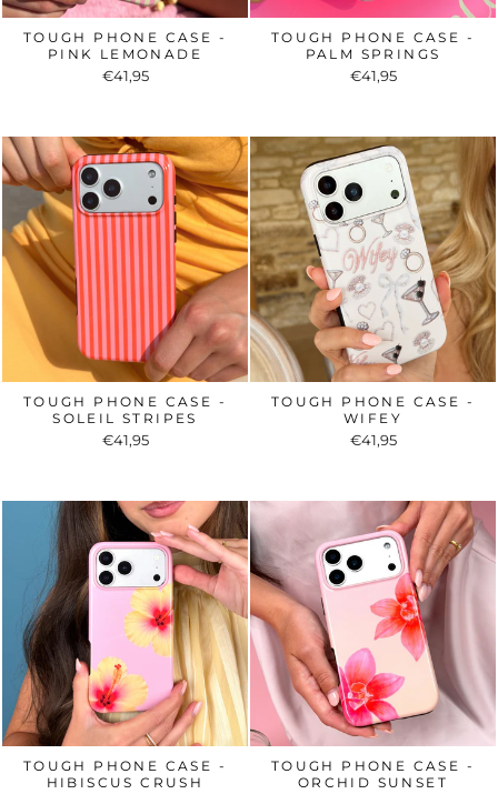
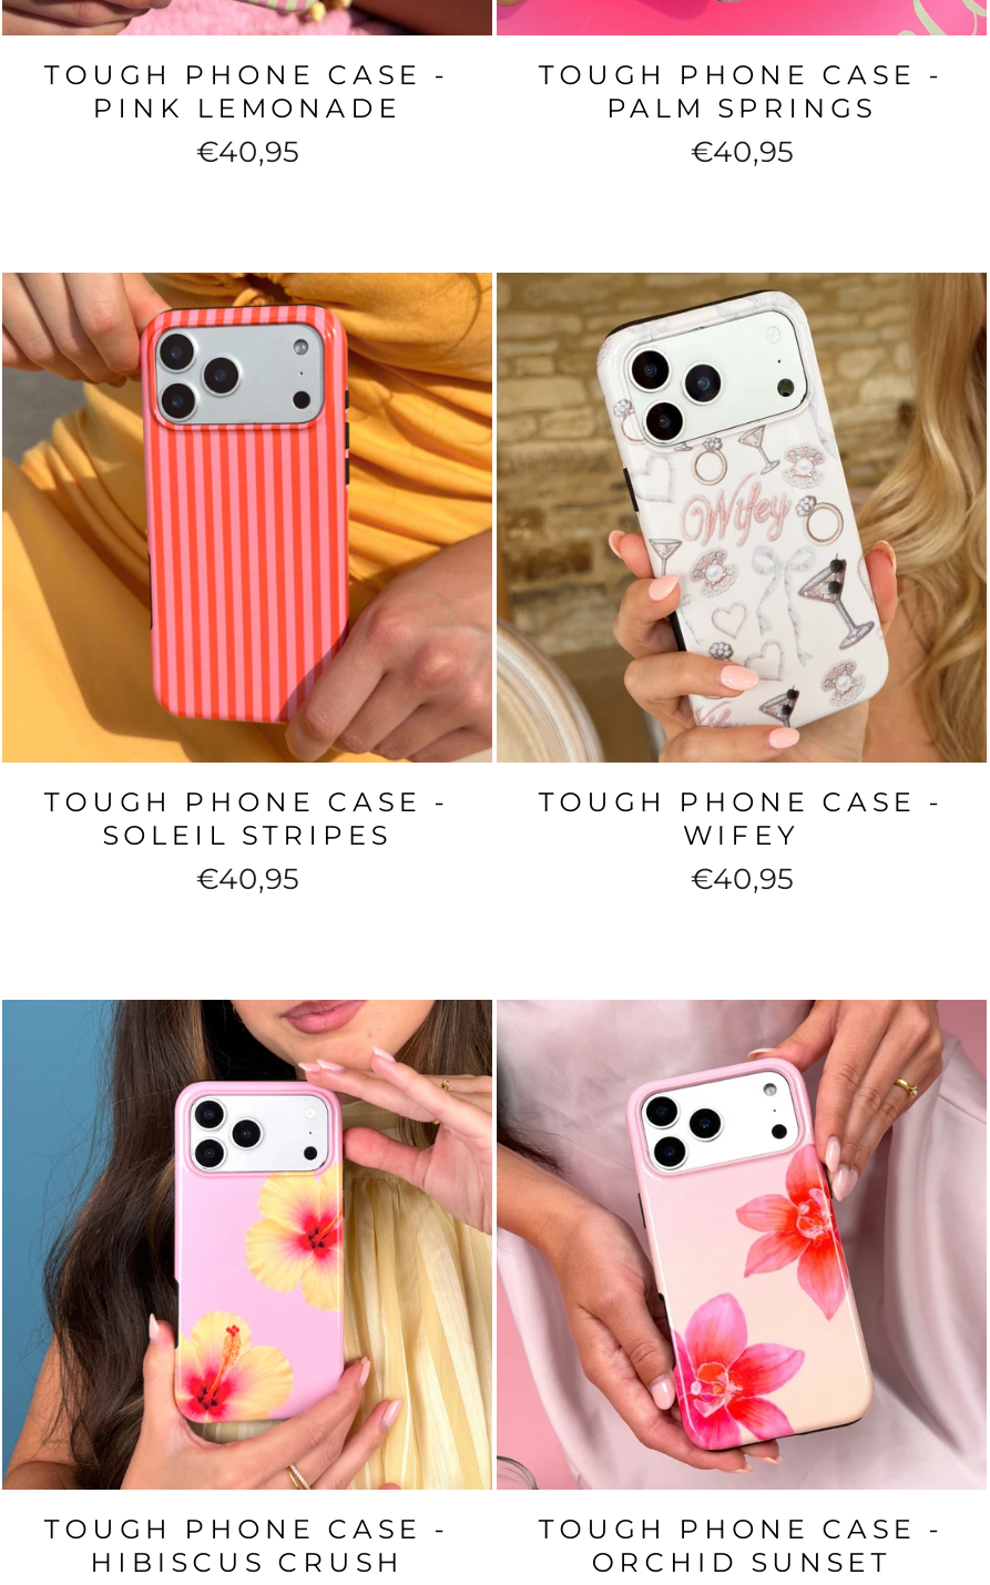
[102,67,148,84] €41,95 -> [196,134,298,167] €40,95
[350,67,396,84] €41,95 -> [691,134,793,167] €40,95
[102,431,148,448] €41,95 -> [196,861,298,894] €40,95
[350,431,396,448] €41,95 -> [691,861,793,894] €40,95

